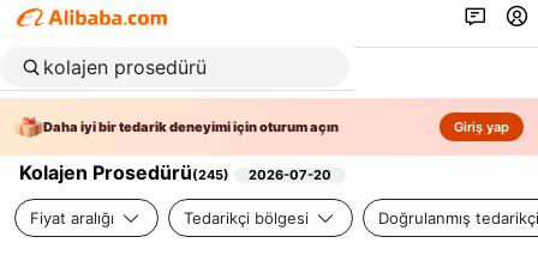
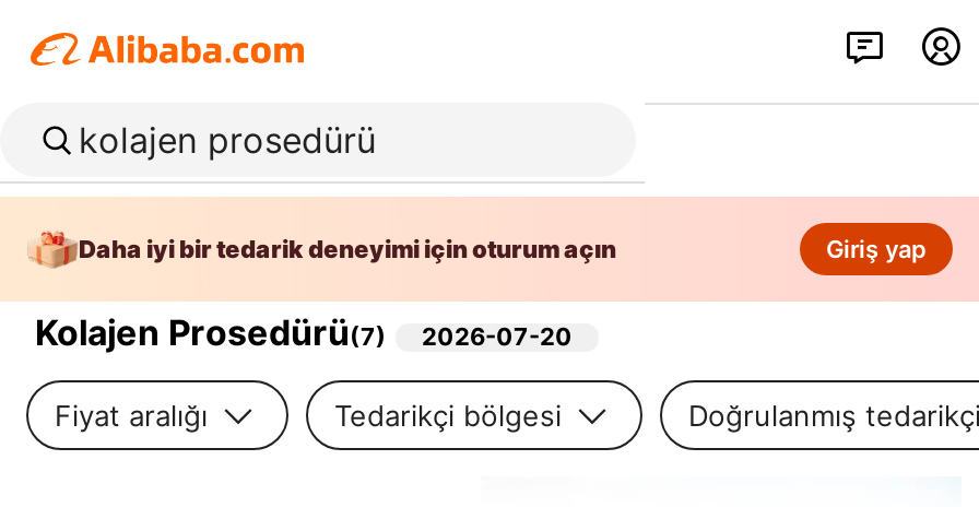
[19,160,229,184] Kolajen Prosedürü(245) -> [35,310,387,354] Kolajen Prosedürü(7)

